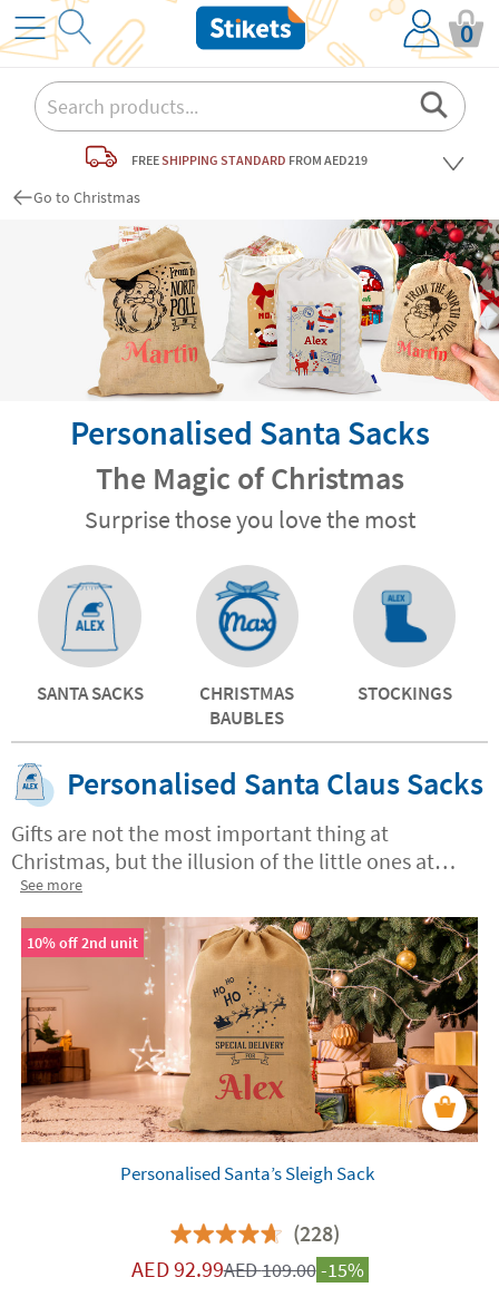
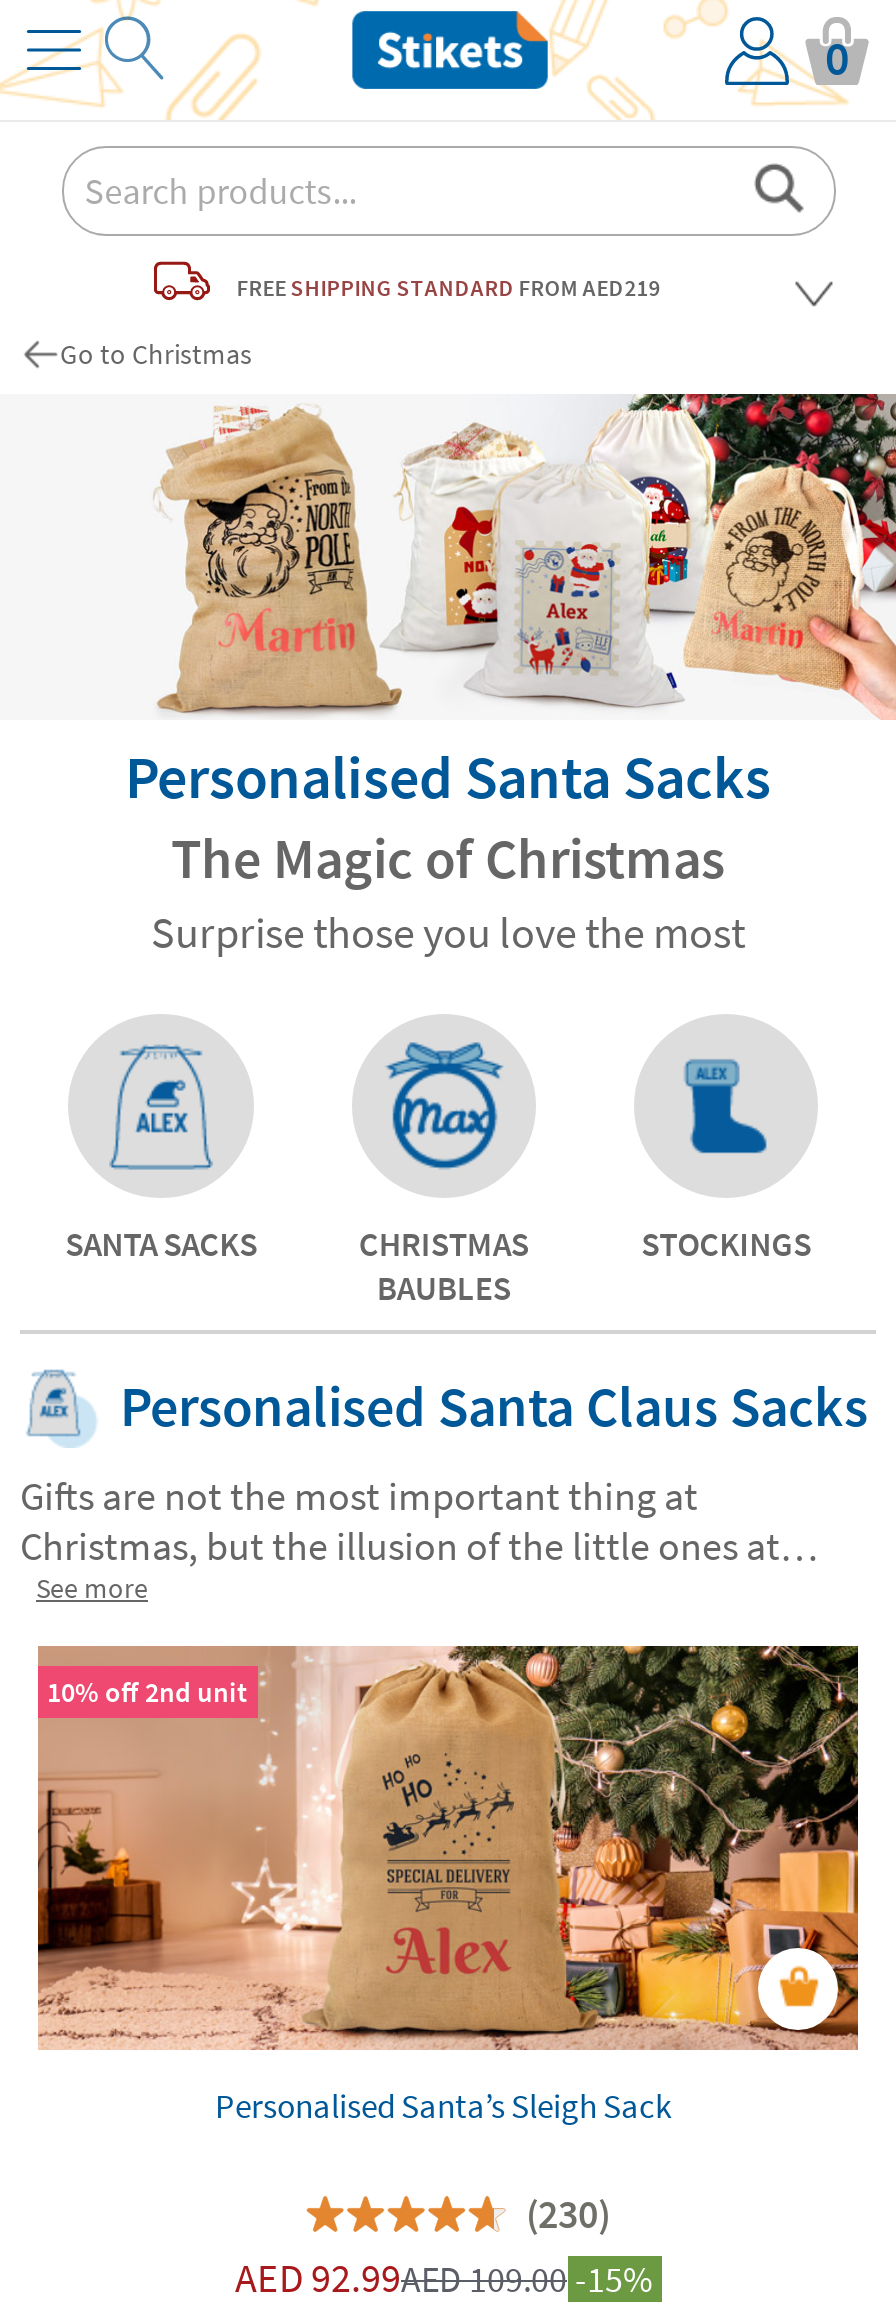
[293,1220,340,1247] (228) -> [526,2189,610,2239] (230)

